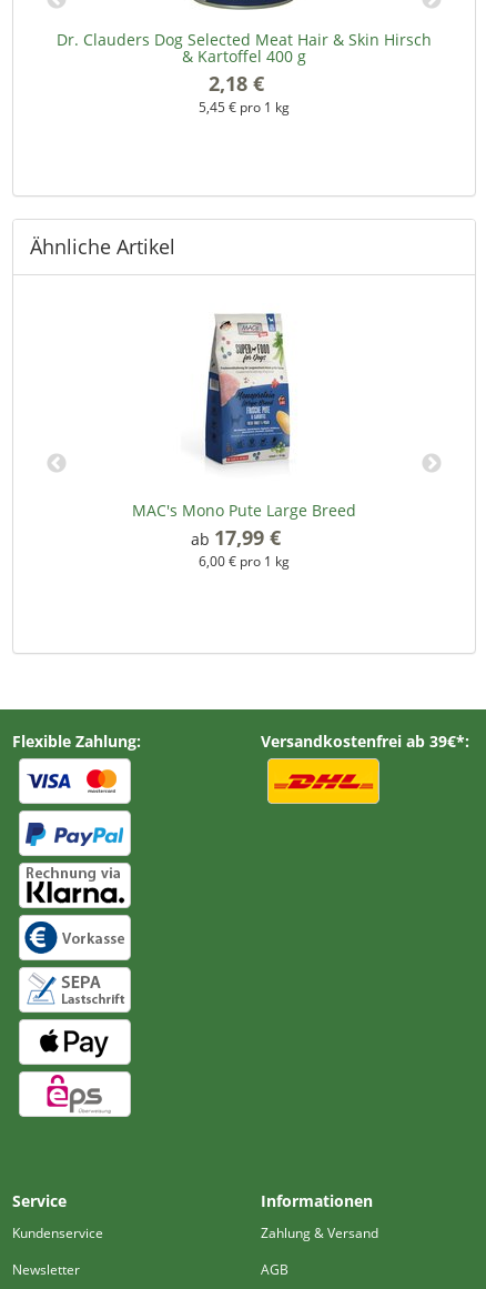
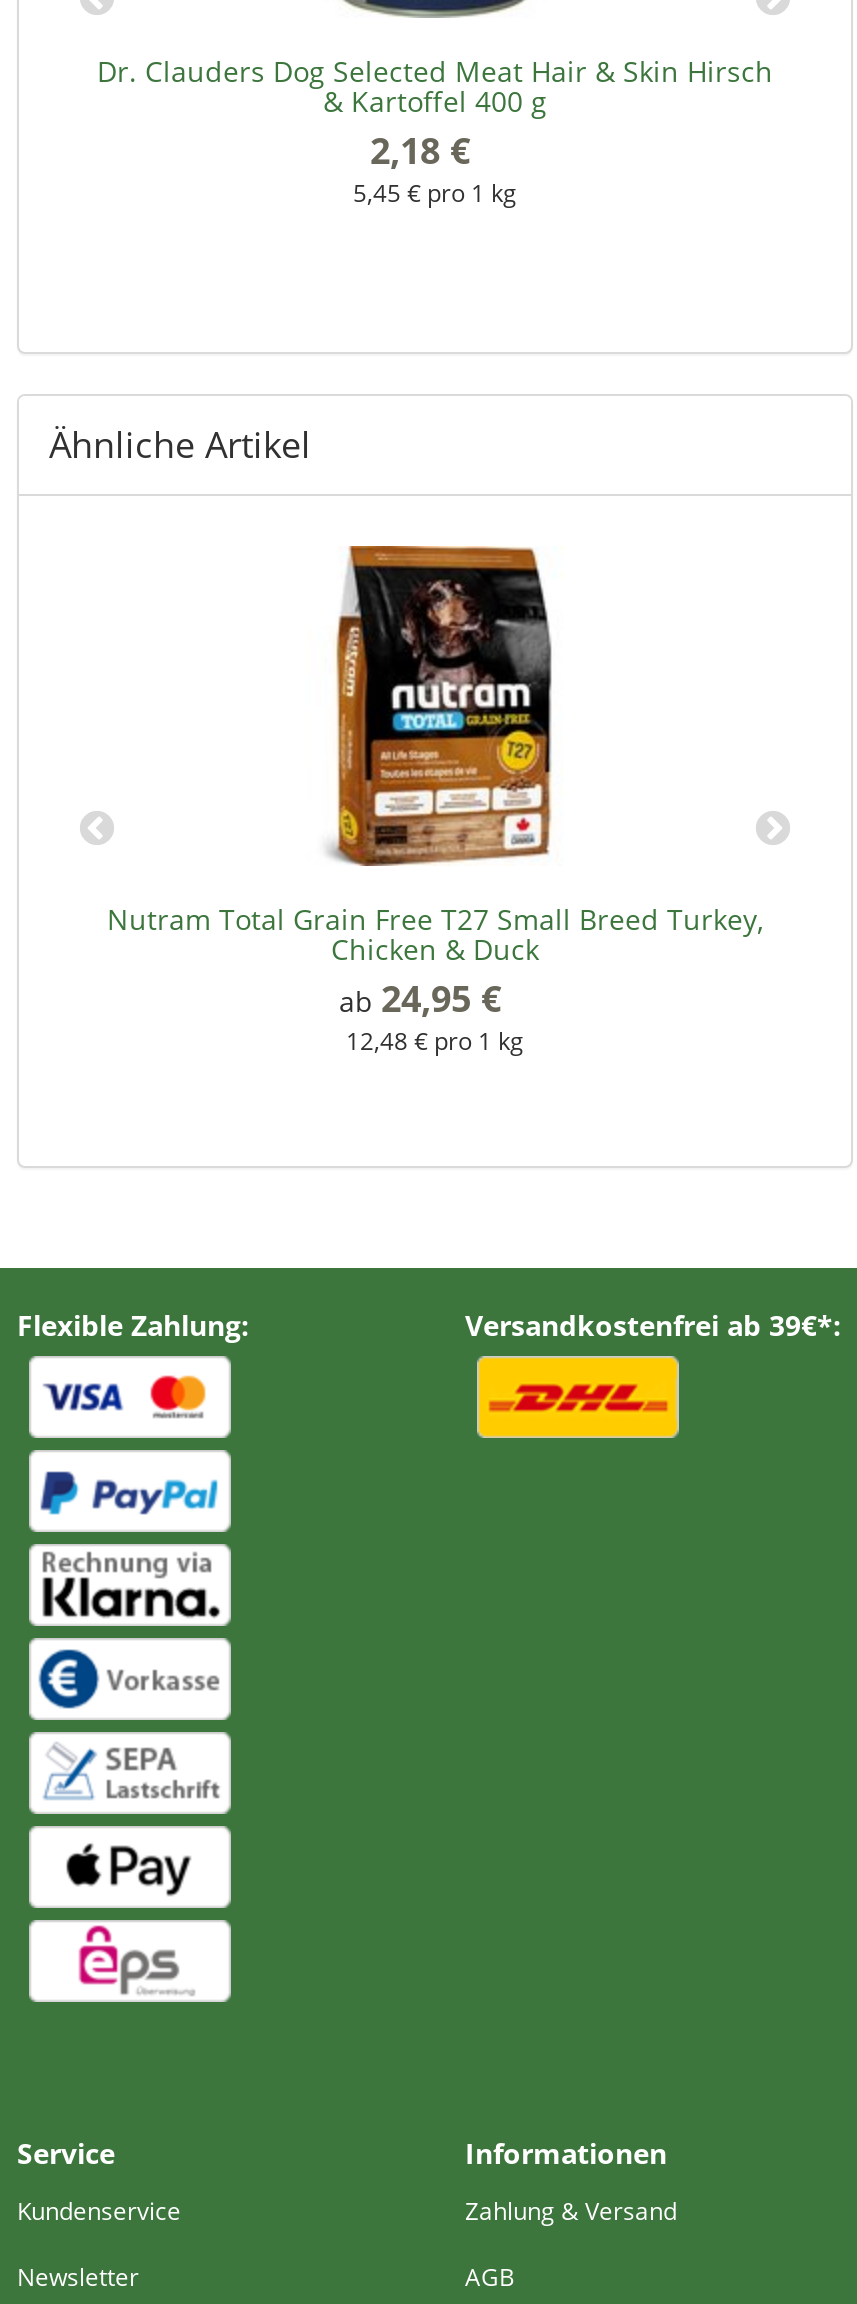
[132,309,356,570] [image] | MAC's Mono Pute Large Breed | ab 17,99 € * | 6,00 € pro 1 kg -> [107,544,763,1056] [image] | Nutram Total Grain Free T27 Small Breed Turkey, | Chicken & Duck | ab 24,95 € * | 12,48 € pro 1 kg

